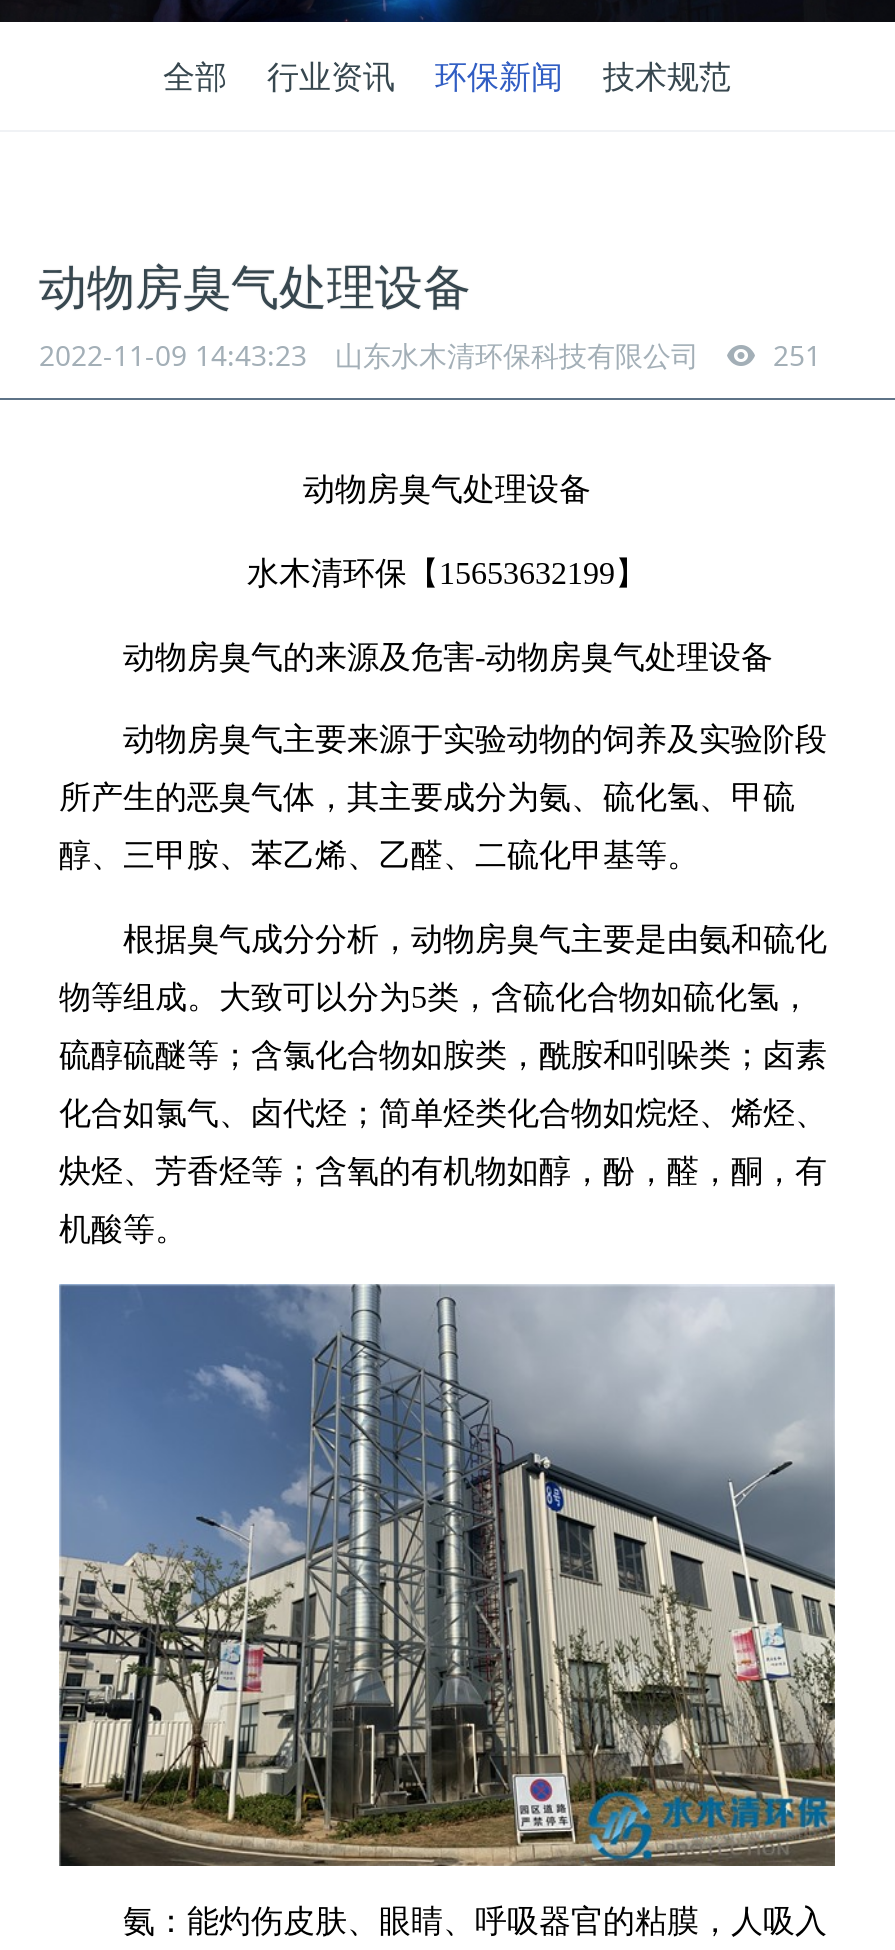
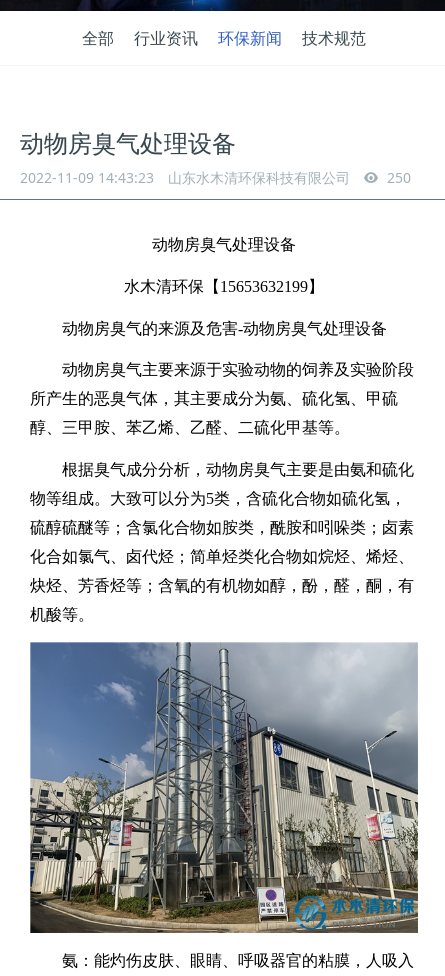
[39,336,821,374] 2022-11-09 14:43:23 山东水木清环保科技有限公司 251 -> [20,168,411,187] 2022-11-09 14:43:23 山东水木清环保科技有限公司 250

